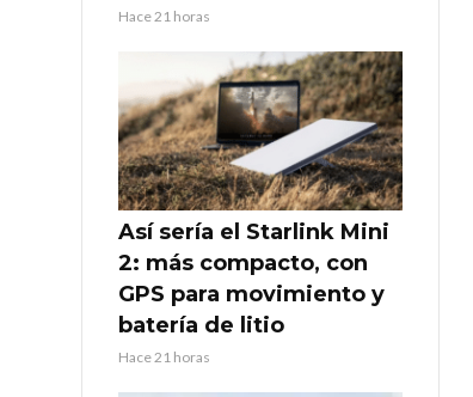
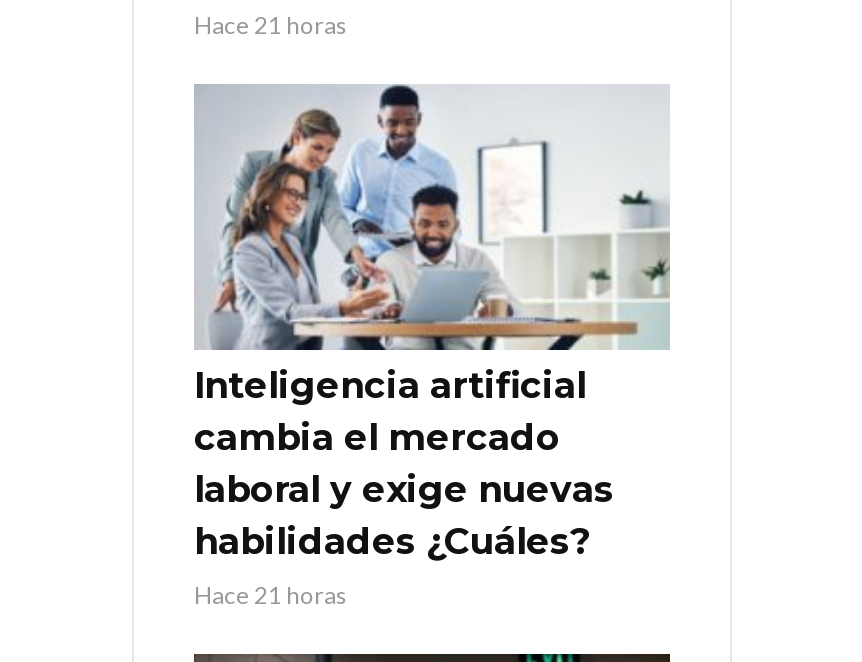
[117,50,404,339] [image] | Así sería el Starlink Mini | 2: más compacto, con | GPS para movimiento y | batería de litio -> [194,84,670,565] [image] | Inteligencia artificial | cambia el mercado | laboral y exige nuevas | habilidades ¿Cuáles?

